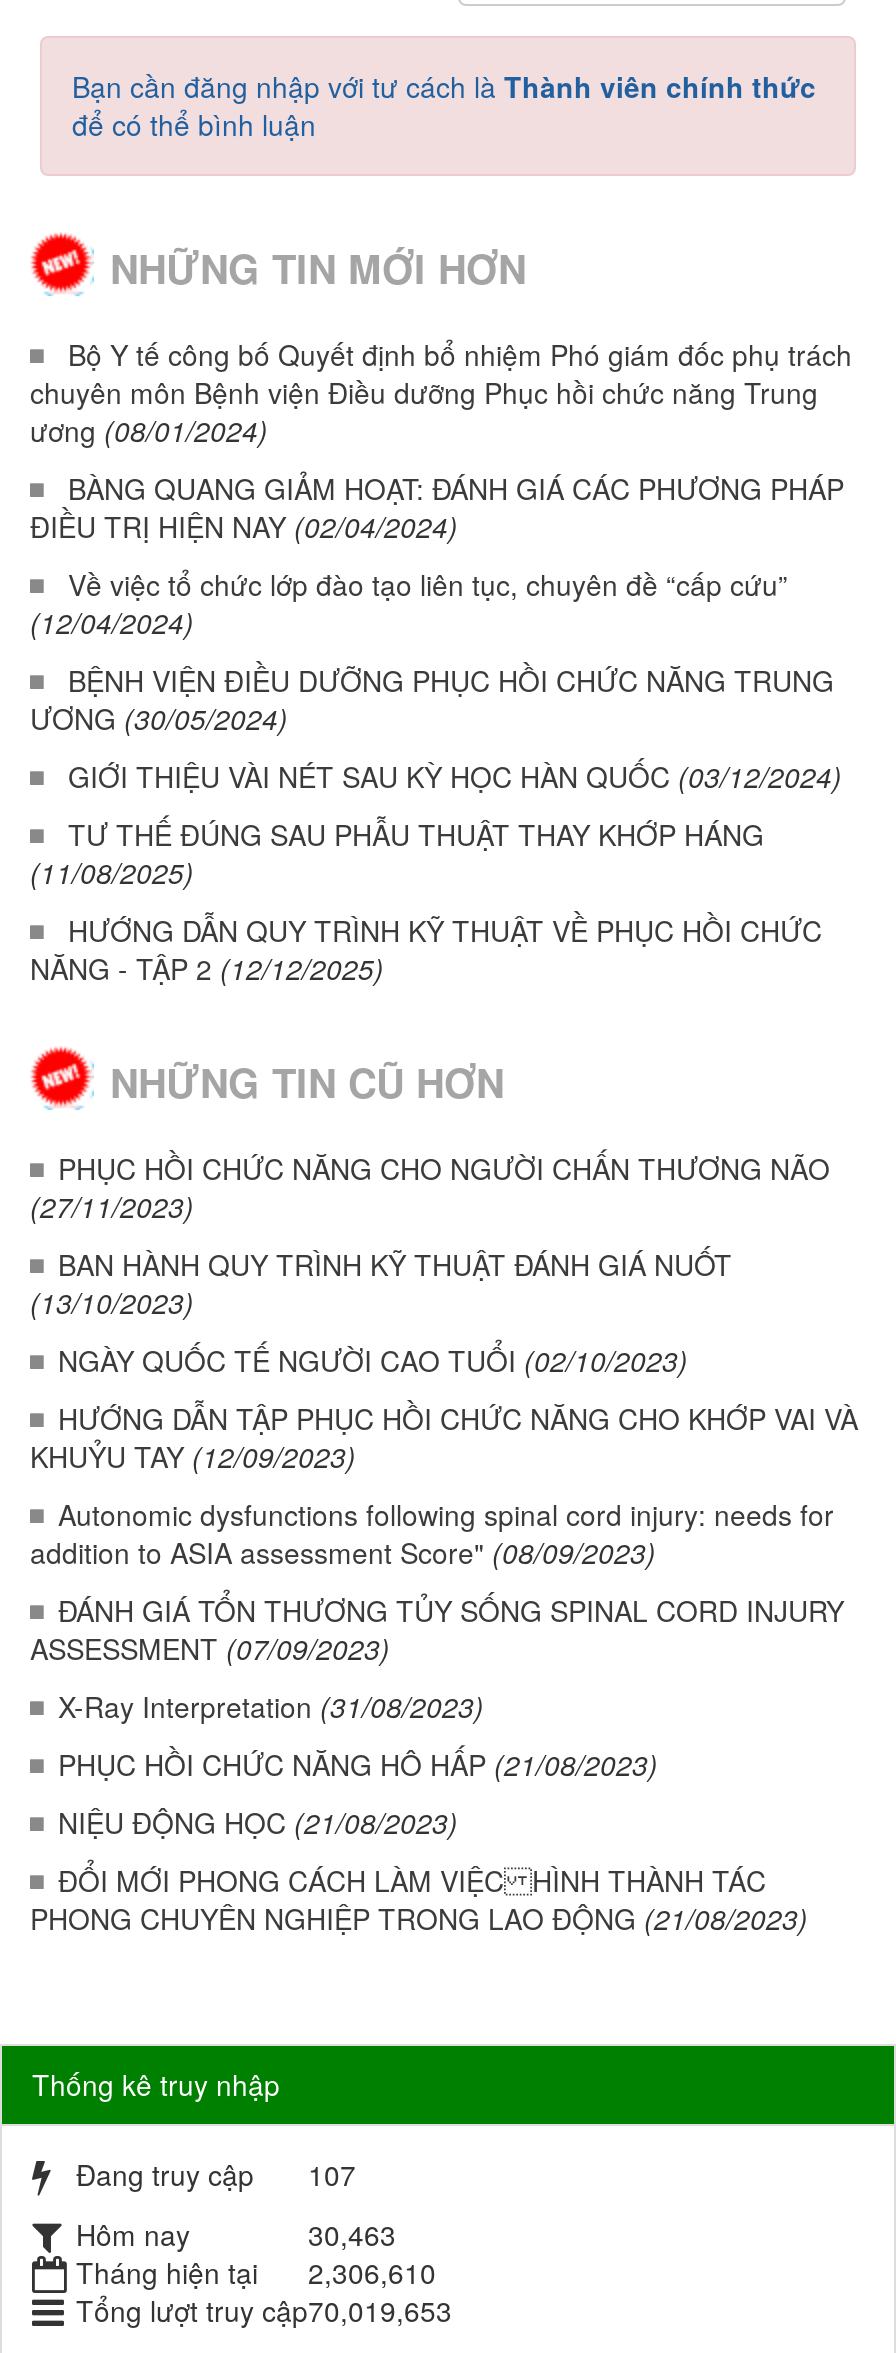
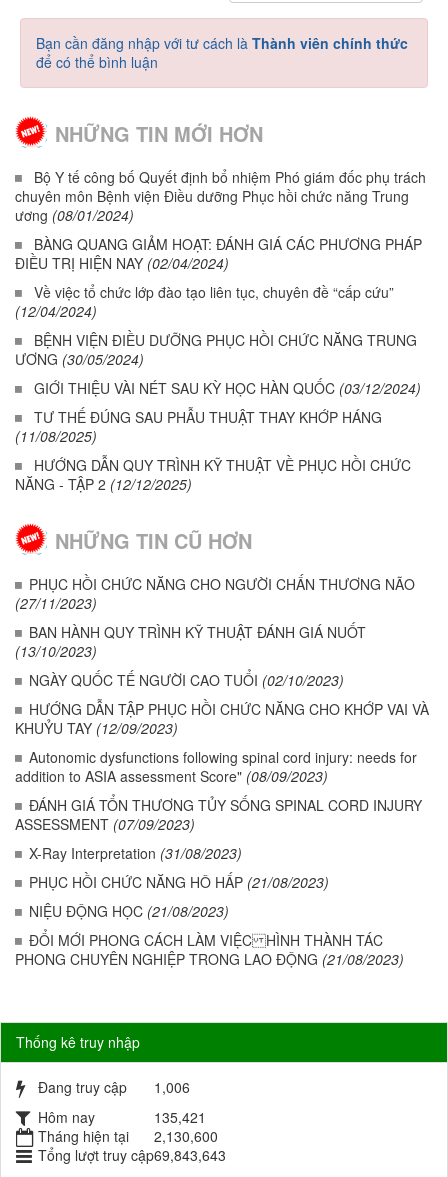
[76,2154,356,2194] Đang truy cập 107 -> [38,1077,190,1097] Đang truy cập 1,006
[308,2214,396,2254] 30,463 -> [154,1107,206,1127] 135,421
[76,2252,436,2292] Tháng hiện tại 2,306,610 -> [38,1126,218,1146] Tháng hiện tại 2,130,600
[76,2290,452,2330] Tổng lượt truy cập70,019,653 -> [38,1145,226,1165] Tổng lượt truy cập69,843,643

